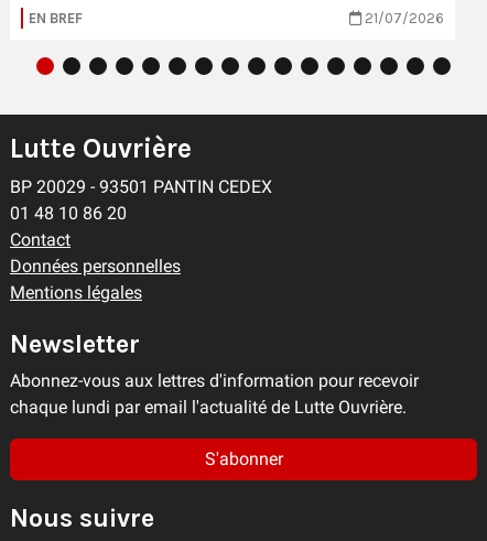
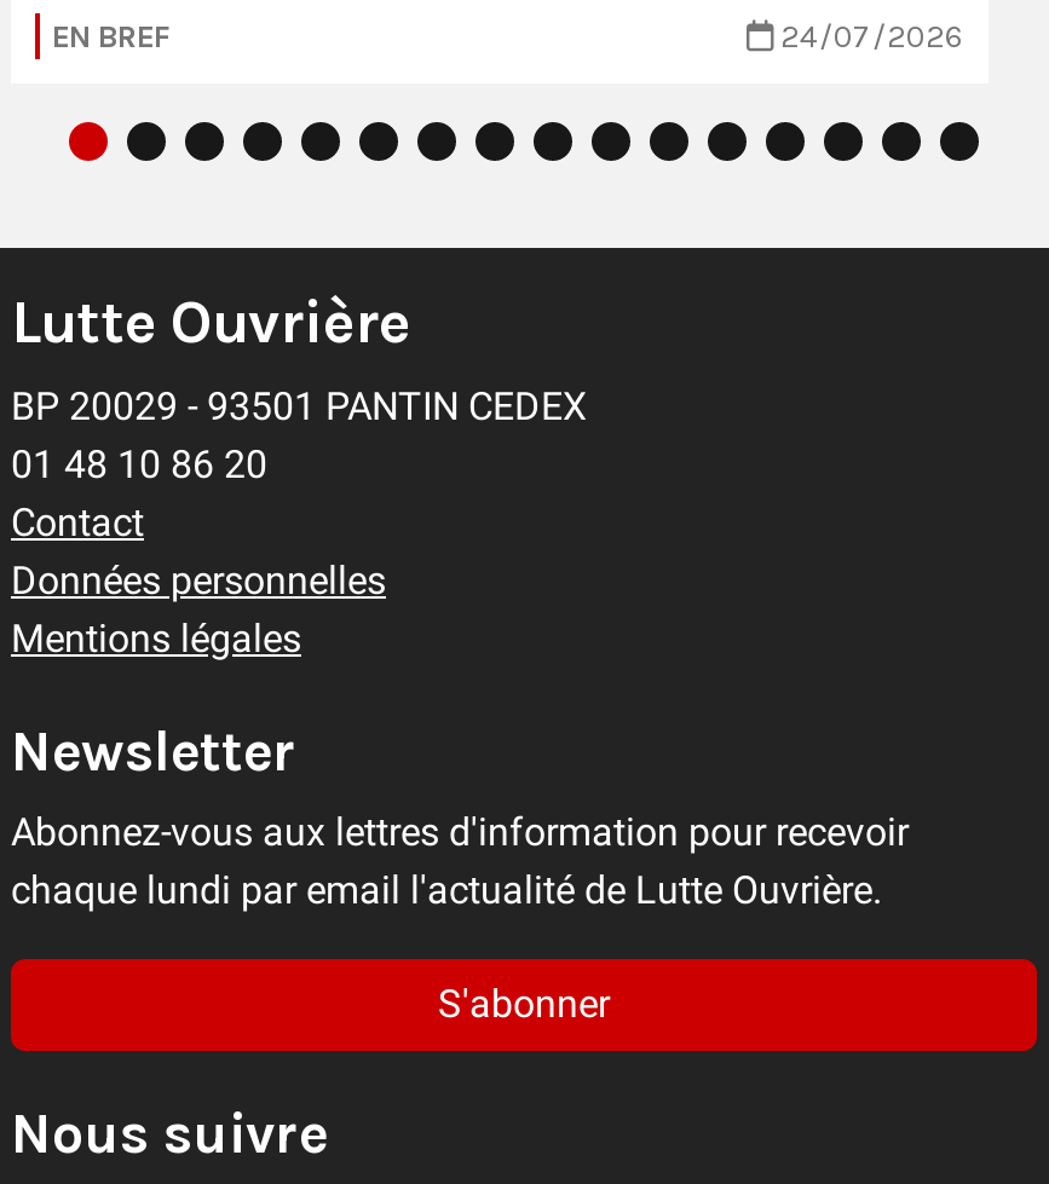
[361,10,444,27] 21/07/2026 -> [773,18,964,55] 24/07/2026

